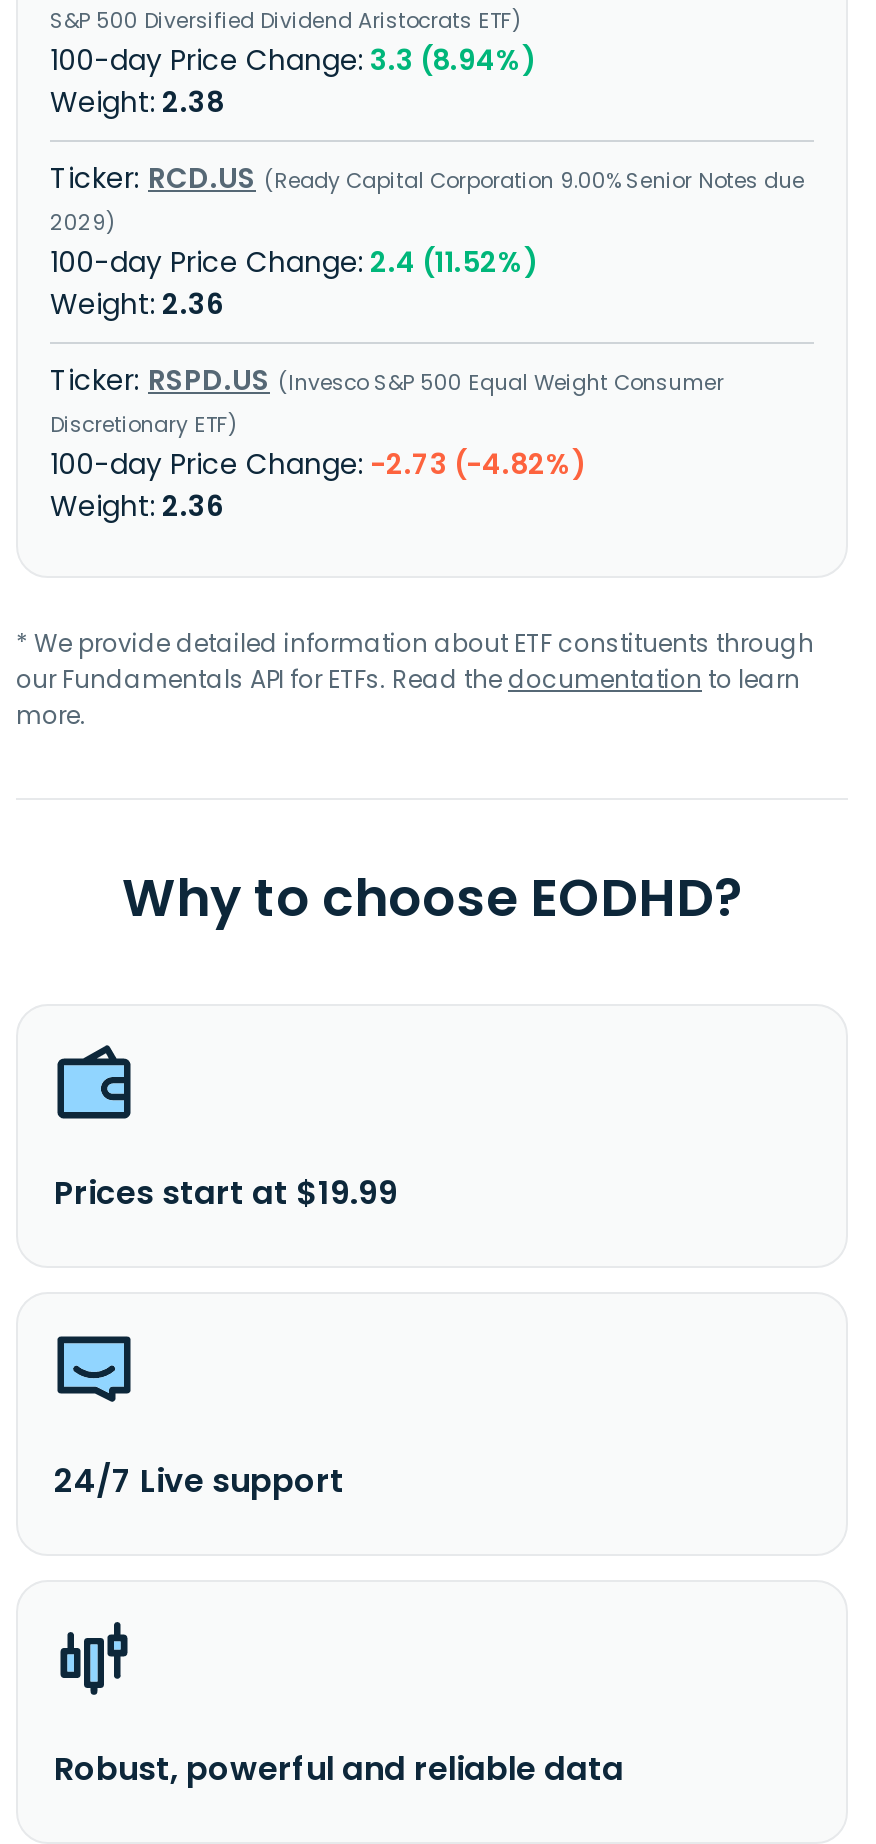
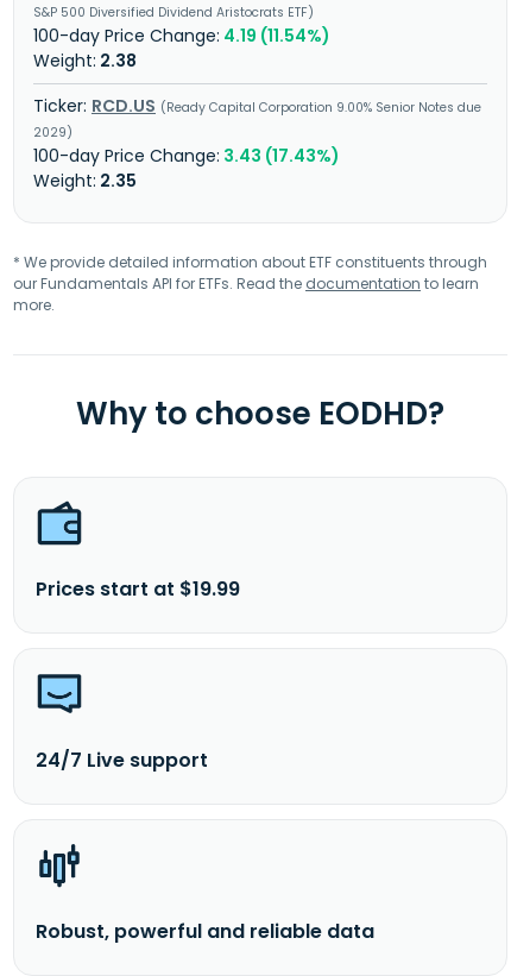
[364,40,536,80] 3.3 (8.94%) -> [220,24,330,48] 4.19 (11.54%)
[50,242,724,526] 2.4 (11.52%) | 2.36 | RSPD.US Invesco S&P 500 Equal Weight Consumer | Discretionary ETF | -2.73 (-4.82%) | 2.36 -> [96,144,340,193] 3.43 (17.43%) | 2.35

